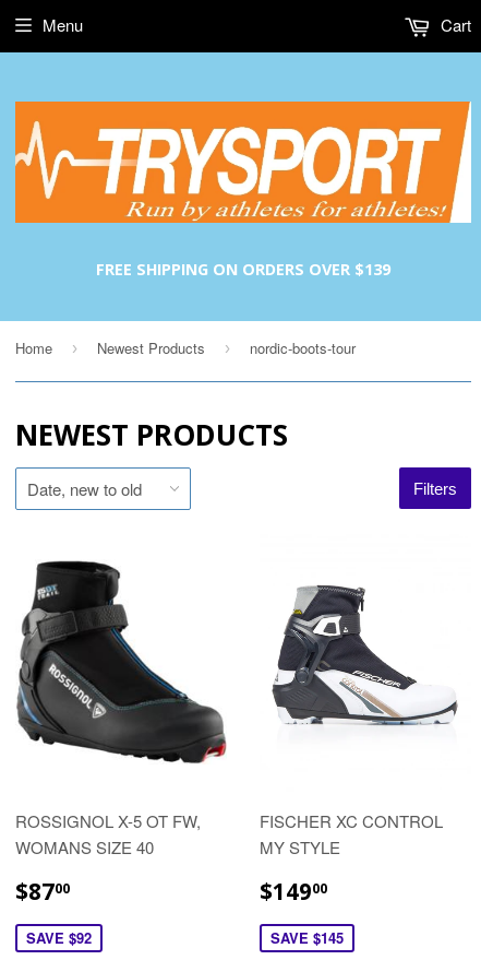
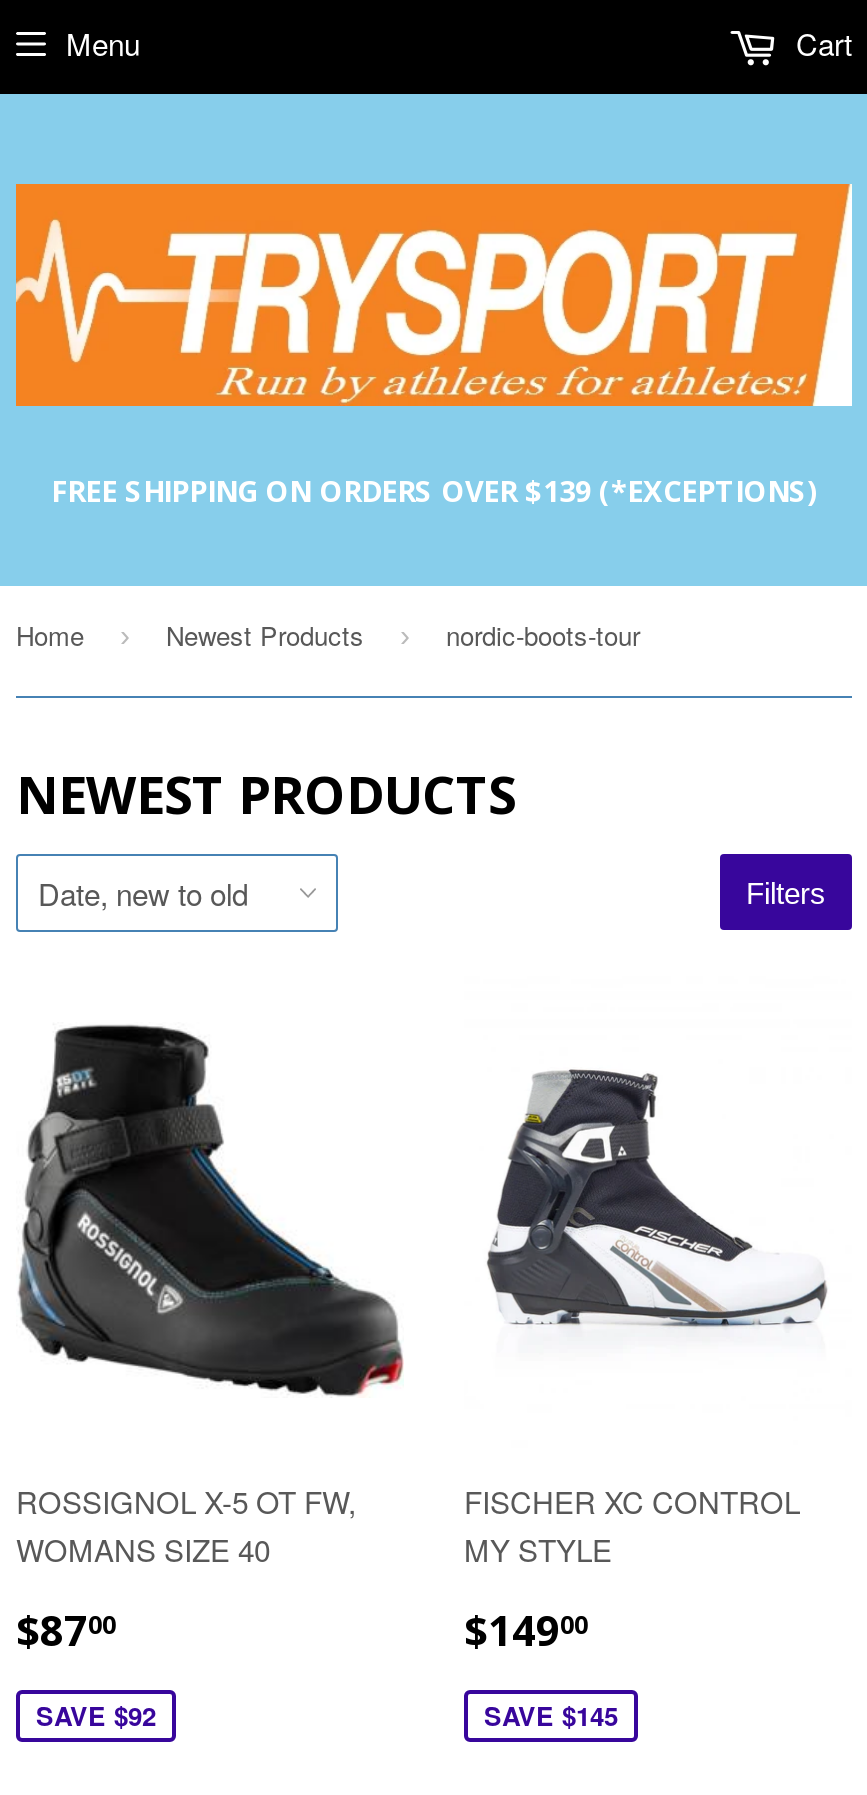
[96,259,390,279] FREE SHIPPING ON ORDERS OVER $139 -> [51,471,817,509] FREE SHIPPING ON ORDERS OVER $139 (*EXCEPTIONS)

